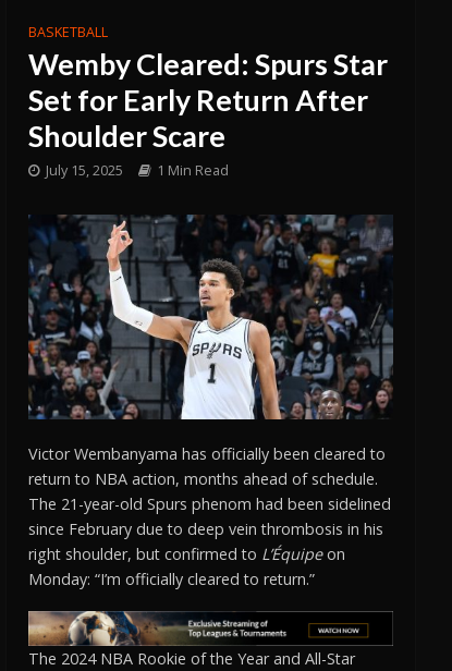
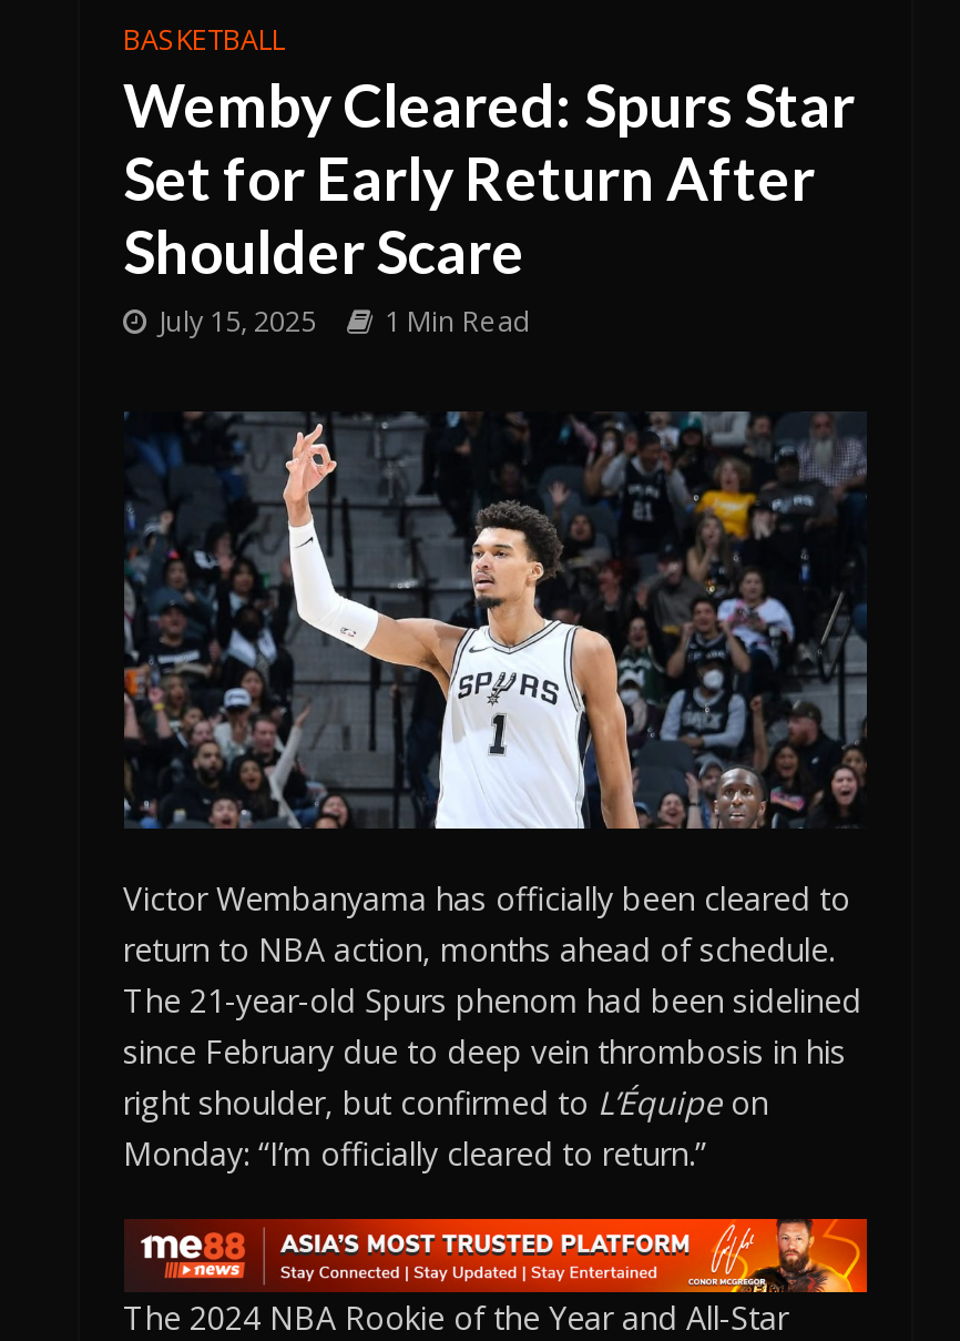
[27,610,393,647] [image] -> [124,1217,869,1294] [image]

